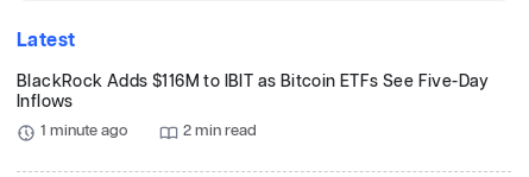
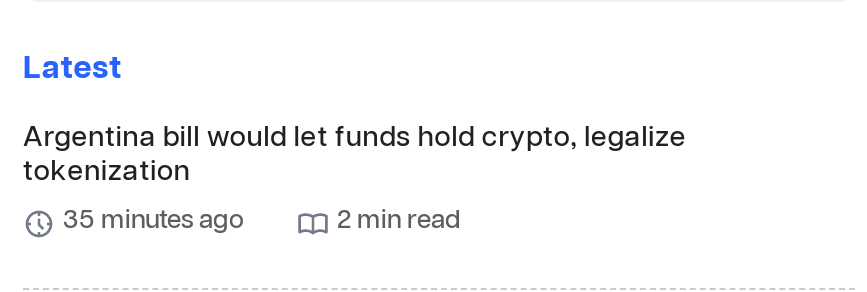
[17,74,490,111] BlackRock Adds $116M to IBIT as Bitcoin ETFs See Five-Day | Inflows -> [23,124,687,186] Argentina bill would let funds hold crypto, legalize | tokenization
[40,124,127,139] 1 minute ago -> [63,208,243,234] 35 minutes ago

